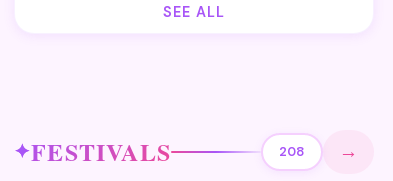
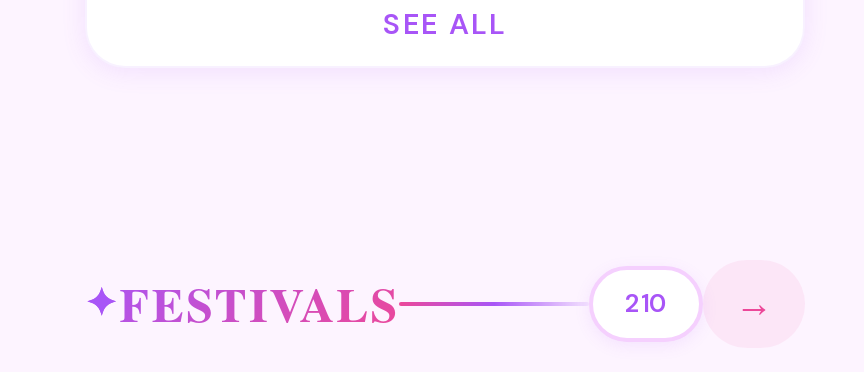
[279,143,305,160] 208 -> [625,286,667,320] 210

